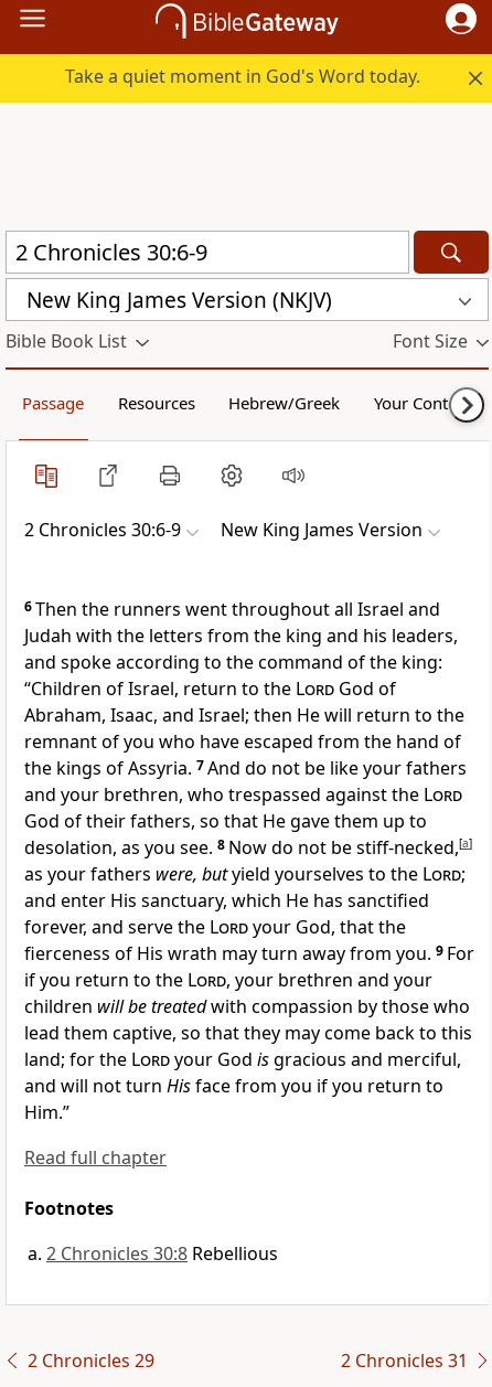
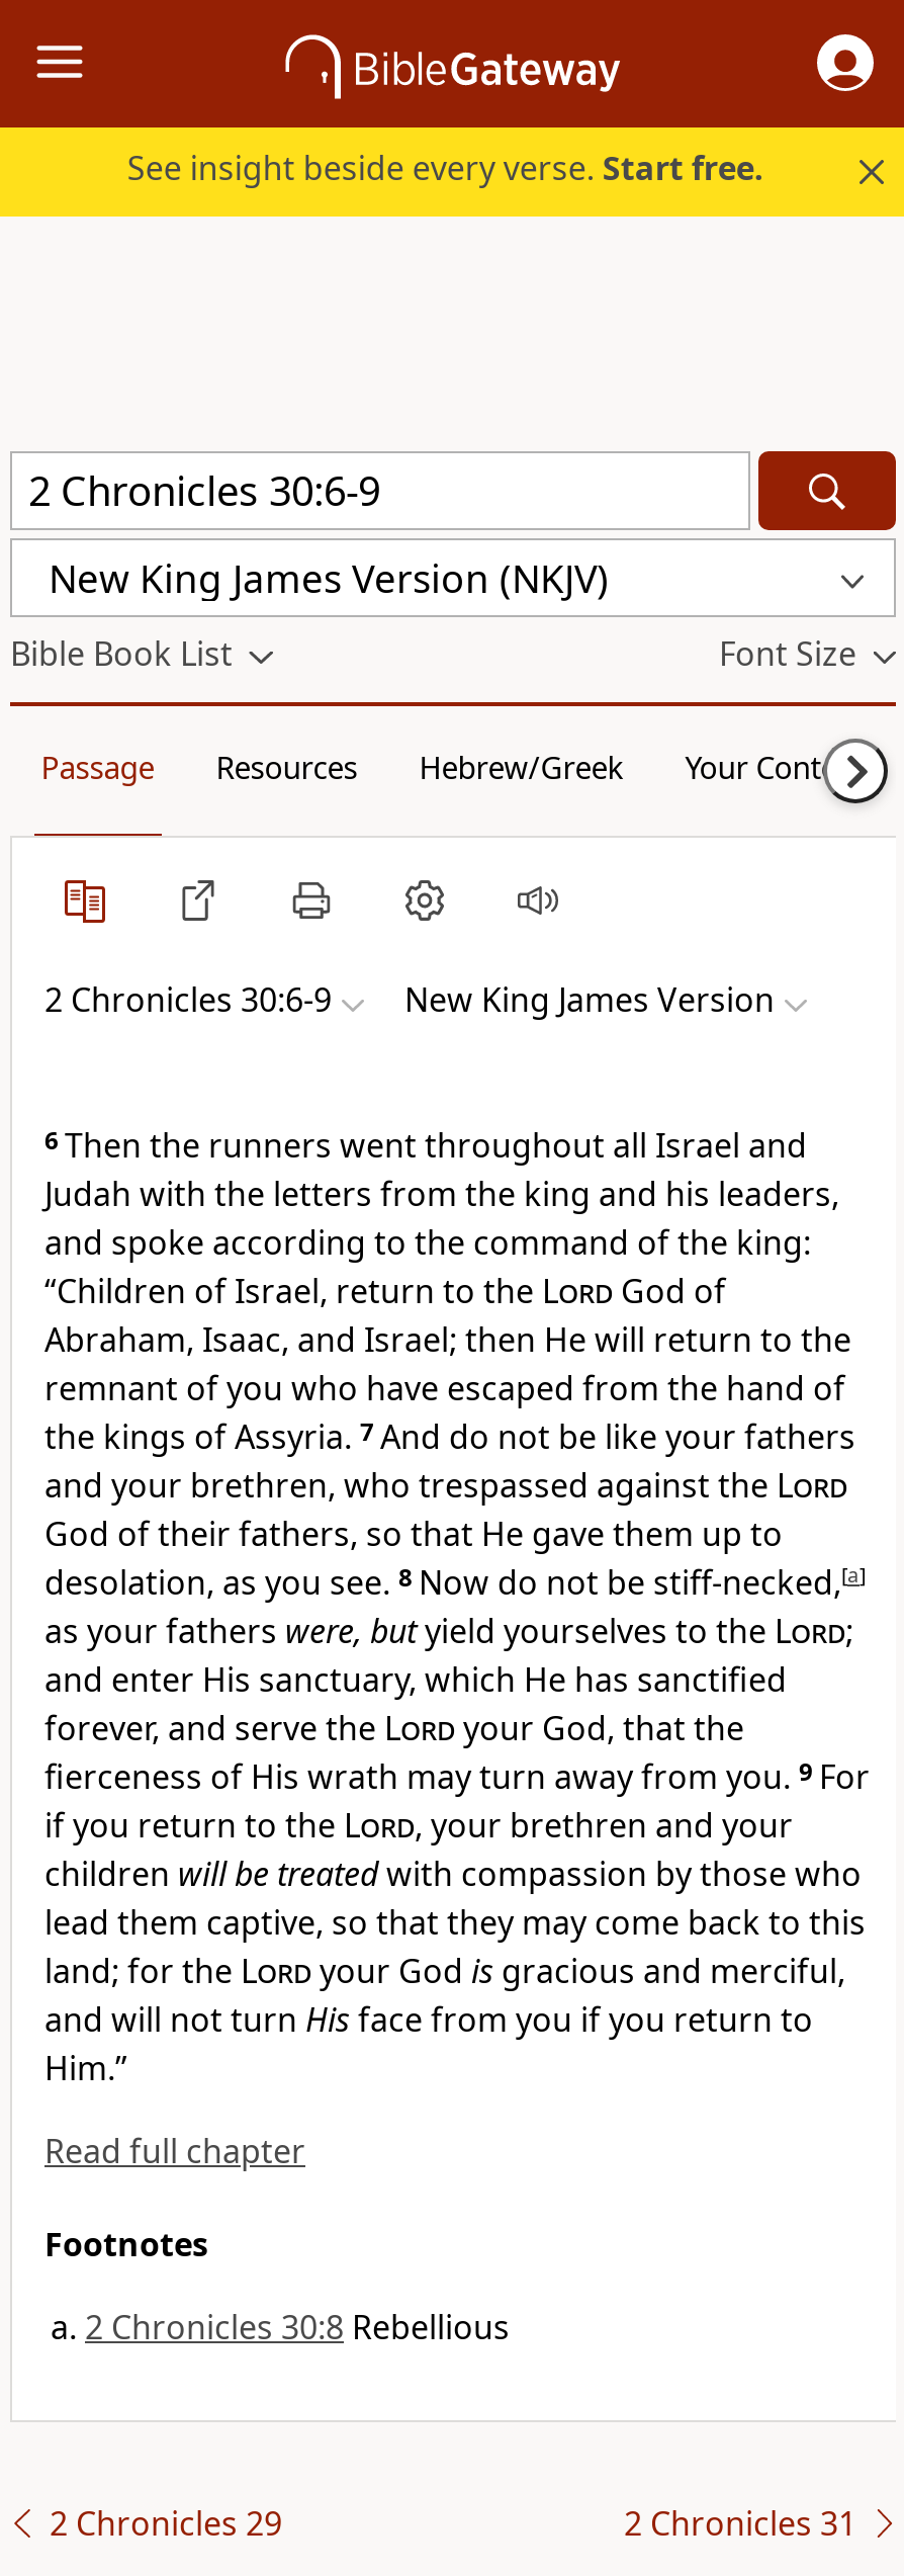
[66,64,421,88] Take a quiet moment in God's Word today. -> [127,146,764,190] See insight beside every verse. Start free.

